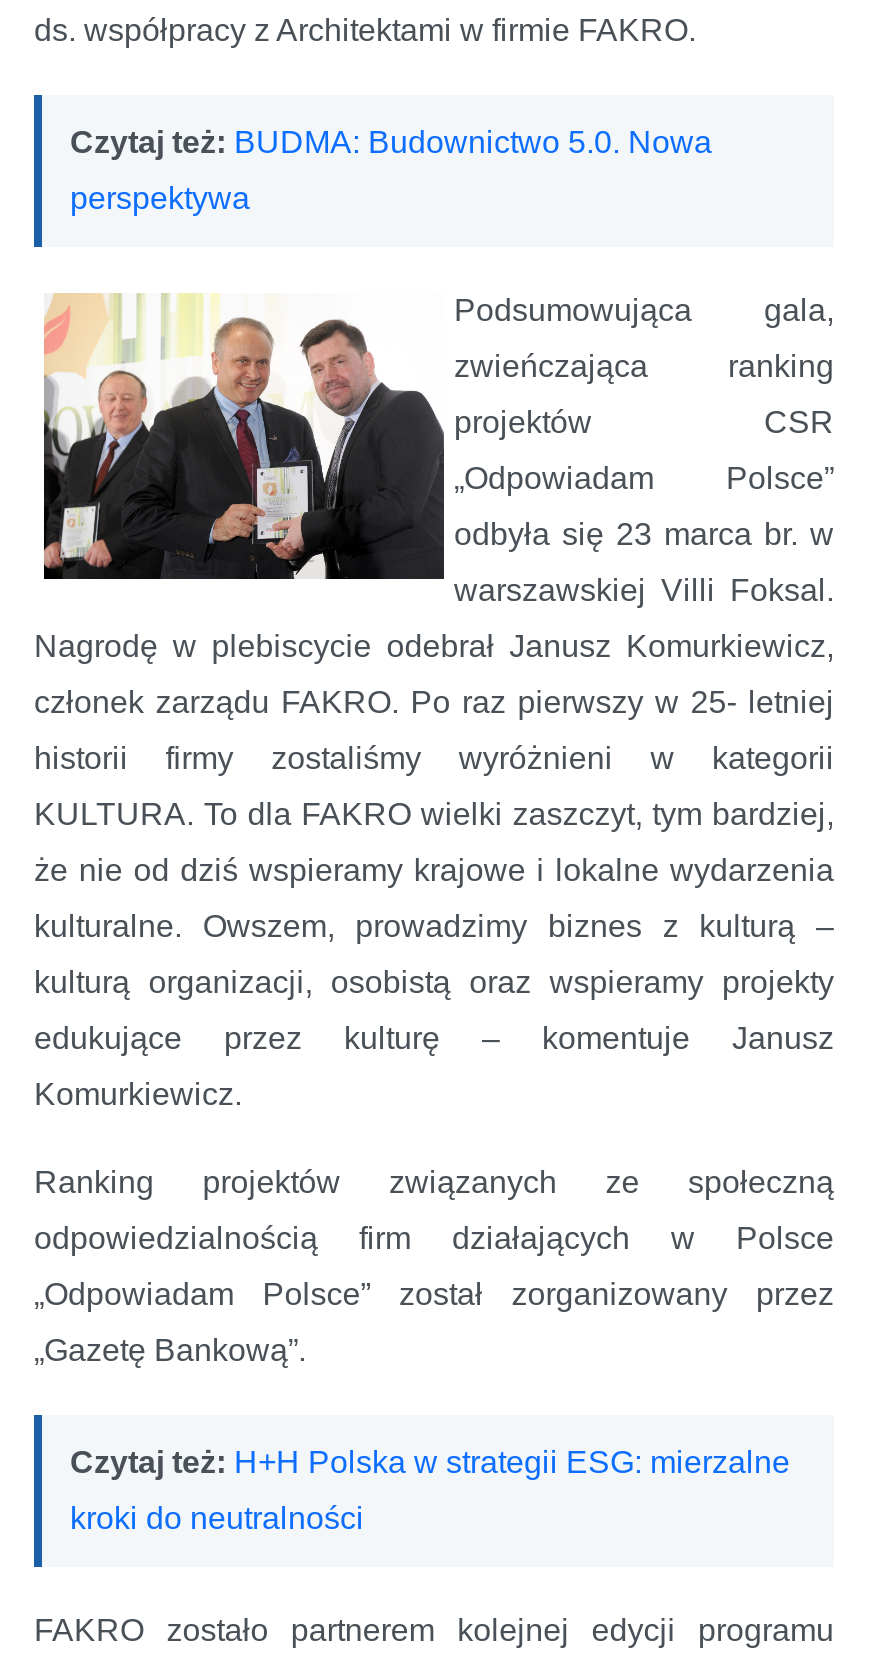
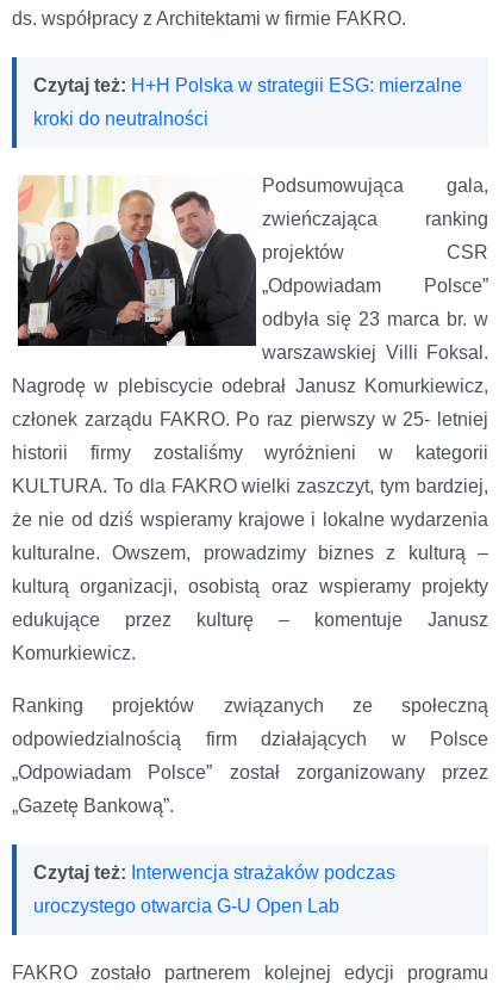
[70,124,712,158] Czytaj też: BUDMA: Budownictwo 5.0. Nowa -> none
[70,180,250,214] perspektywa -> none
none -> [33,862,395,882] Czytaj też: Interwencja strażaków podczas
none -> [33,895,339,916] uroczystego otwarcia G-U Open Lab
moved [70,1444,790,1478] -> [33,75,462,95]: Czytaj też: H+H Polska w strategii ESG: mierzalne
moved [70,1500,364,1534] -> [33,108,208,128]: kroki do neutralności

